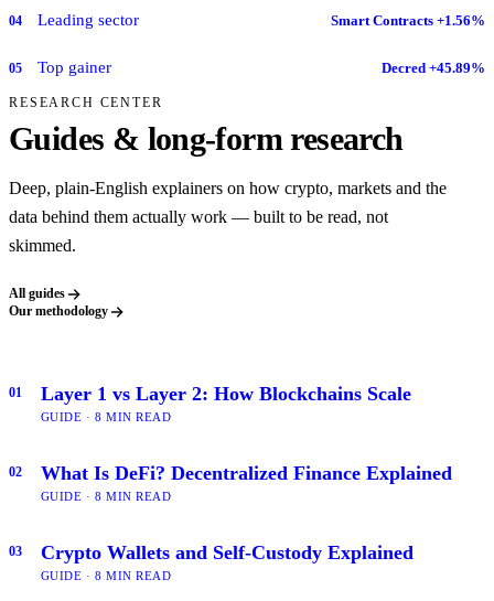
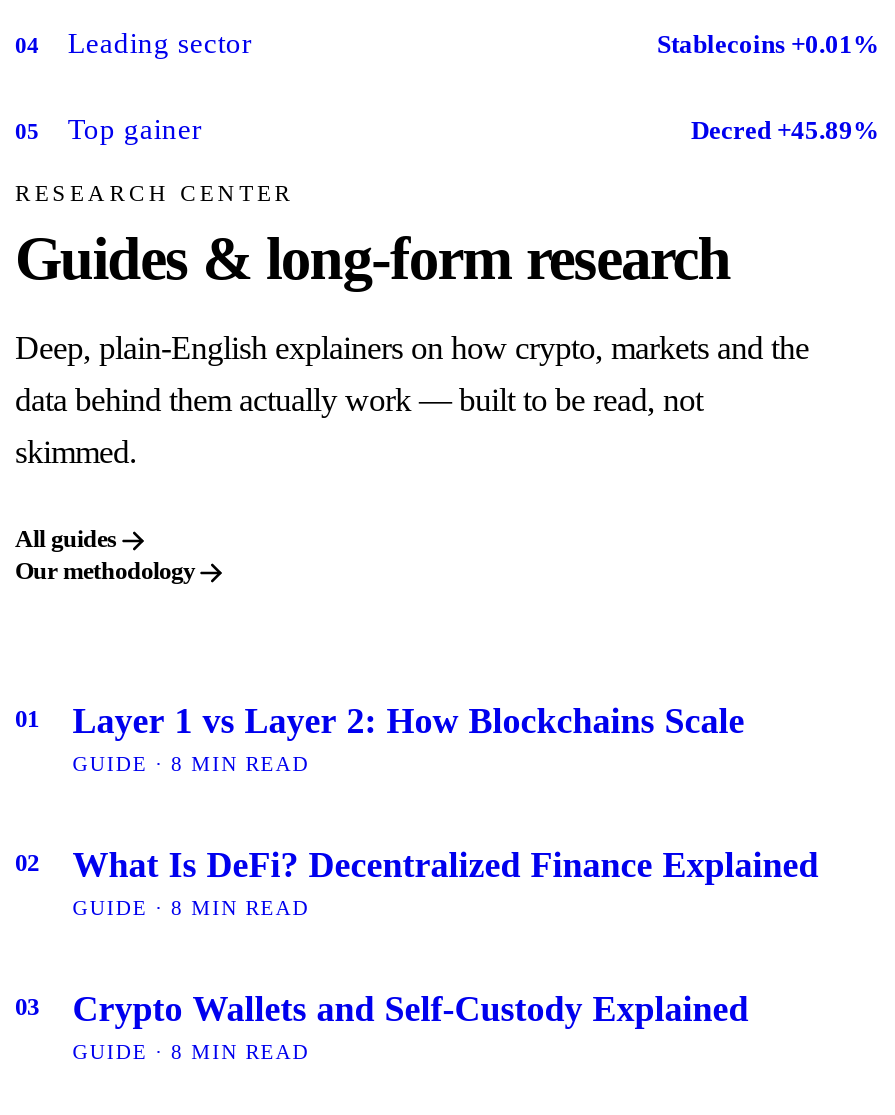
[331,13,485,29] Smart Contracts +1.56% -> [657,31,879,59] Stablecoins +0.01%

